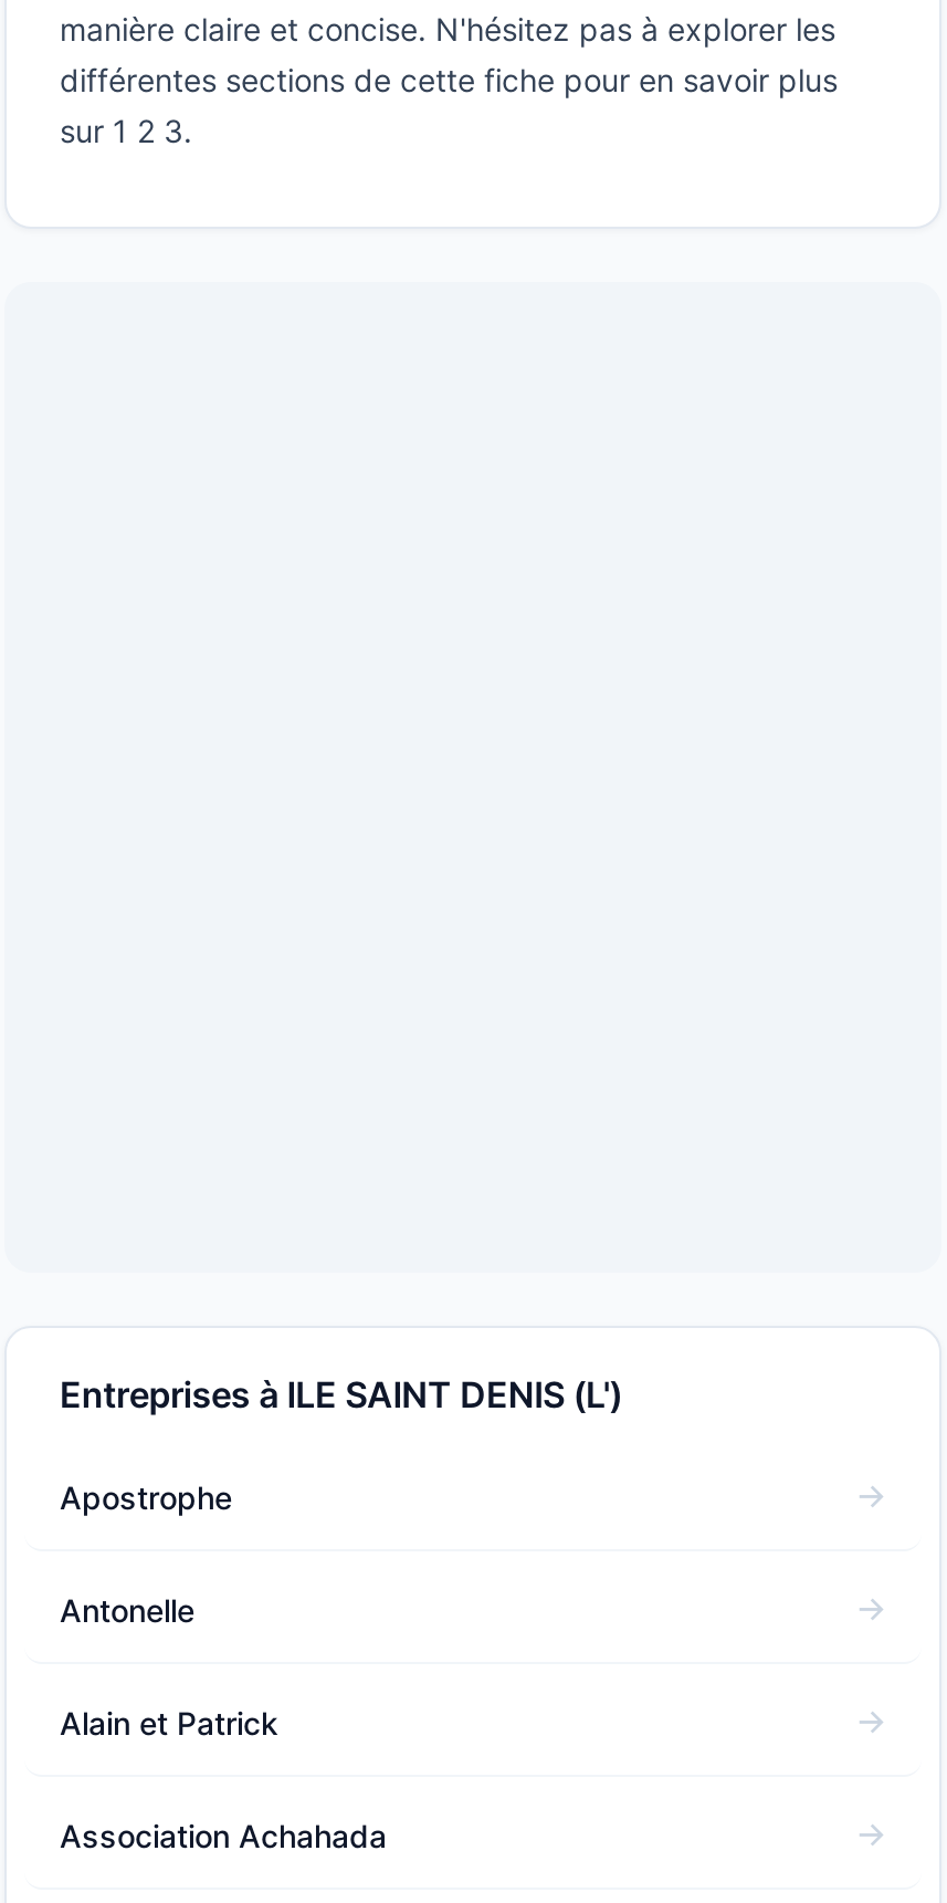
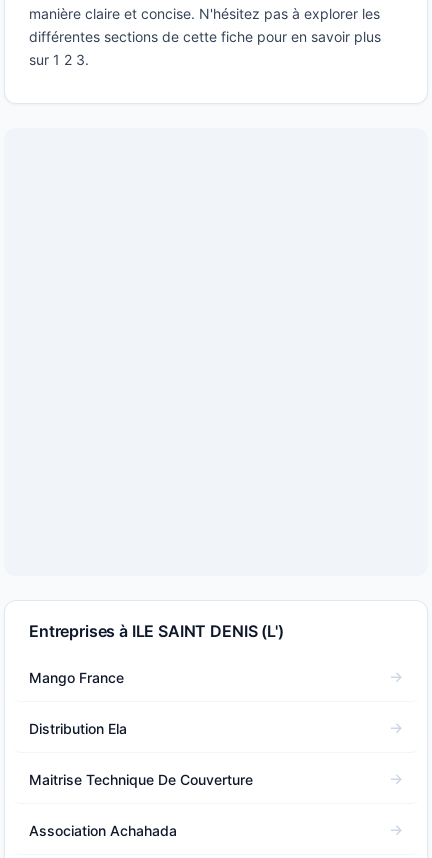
[60,1477,232,1515] Apostrophe -> [29,668,124,685] Mango France
[60,1590,194,1628] Antonelle -> [29,719,127,736] Distribution Ela
[60,1703,278,1740] Alain et Patrick -> [29,770,253,787] Maitrise Technique De Couverture

